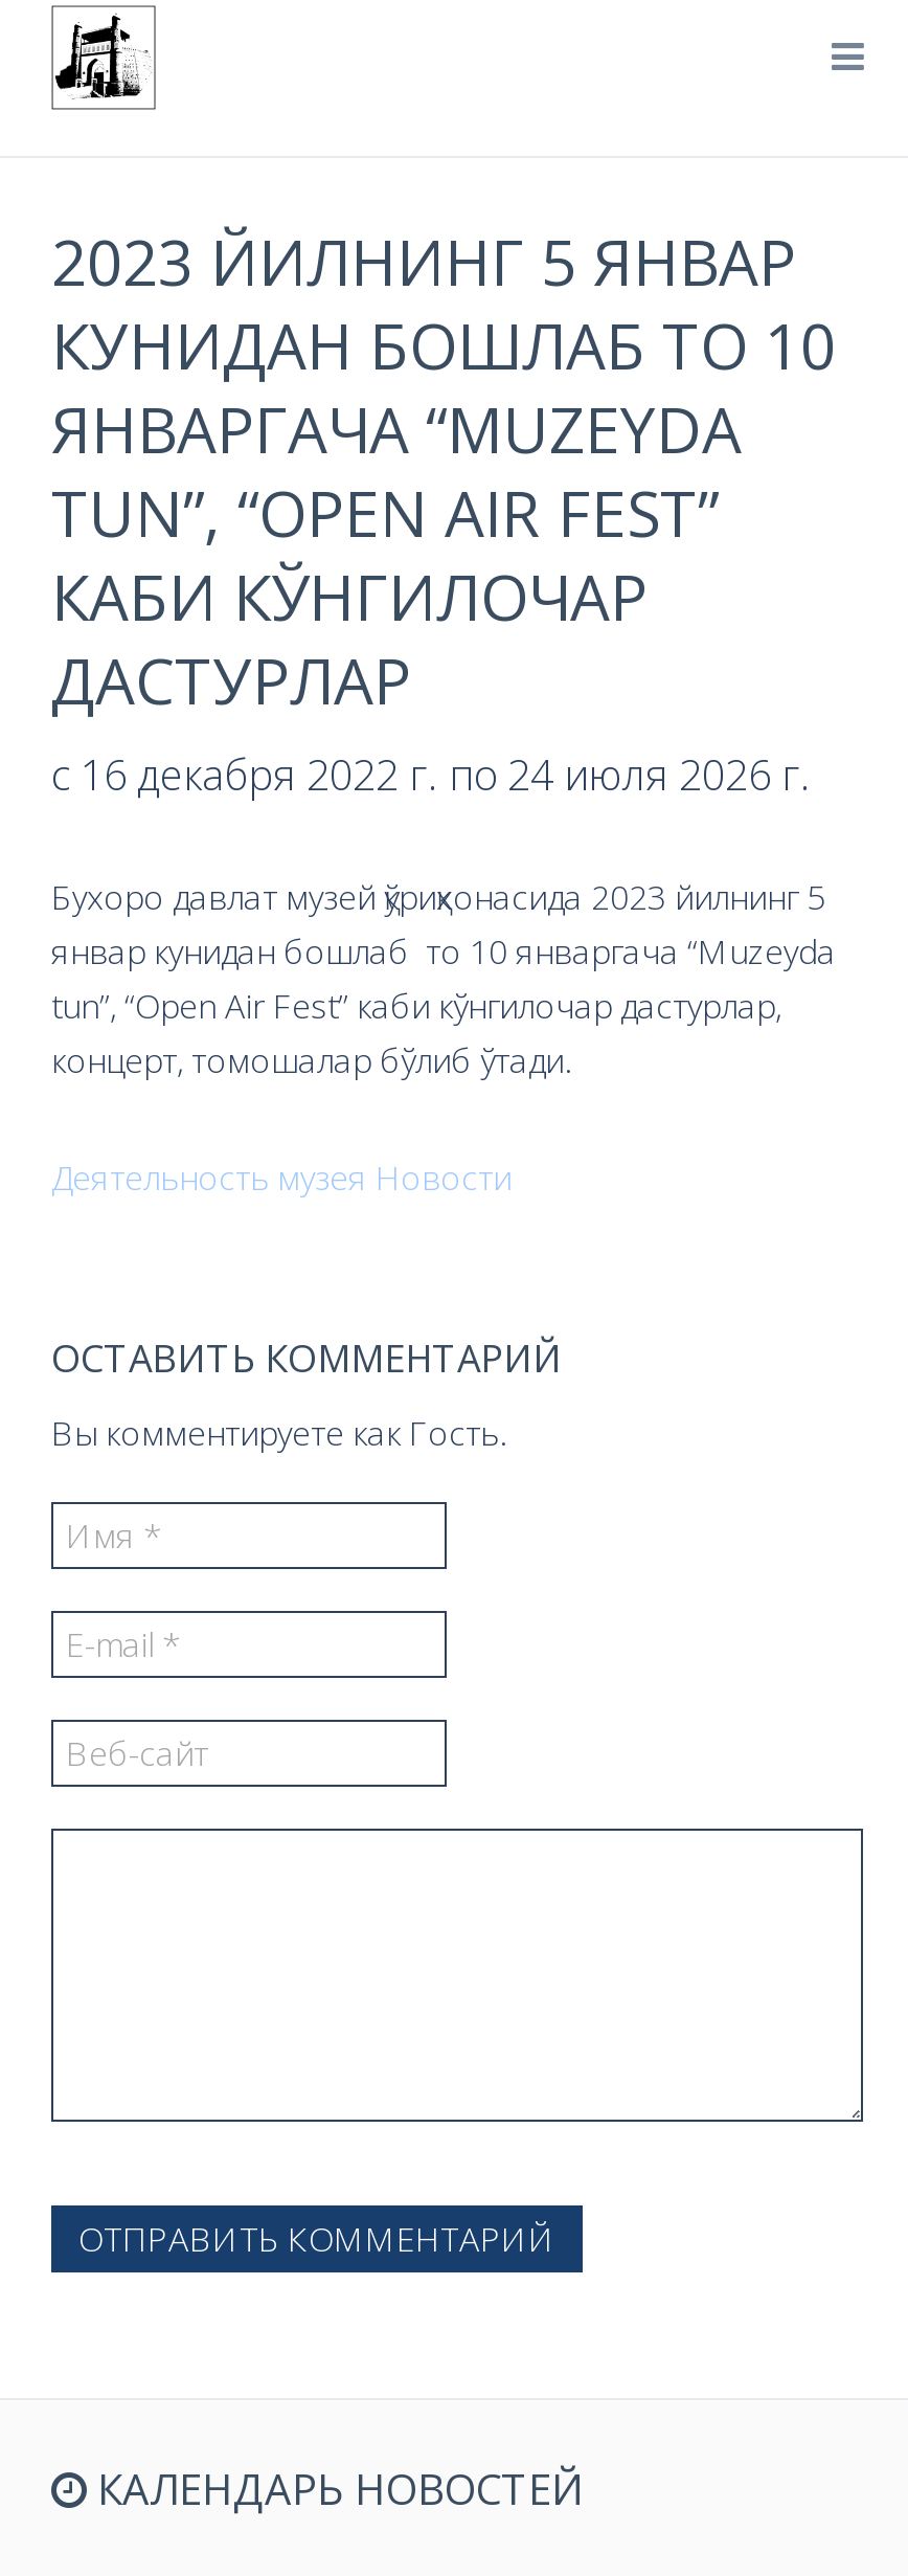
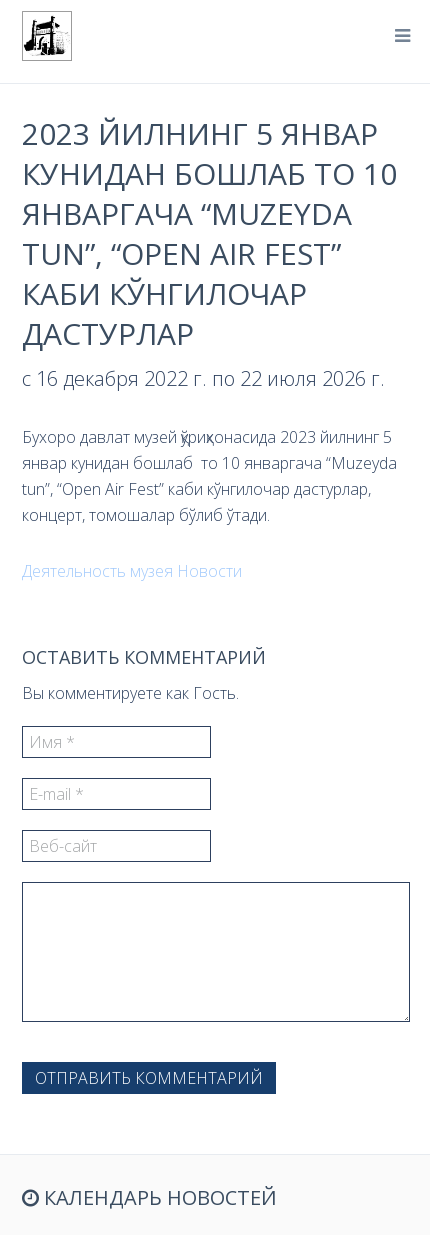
[51,746,811,803] с 16 декабря 2022 г. по 24 июля 2026 г. -> [22,365,385,392] с 16 декабря 2022 г. по 22 июля 2026 г.

